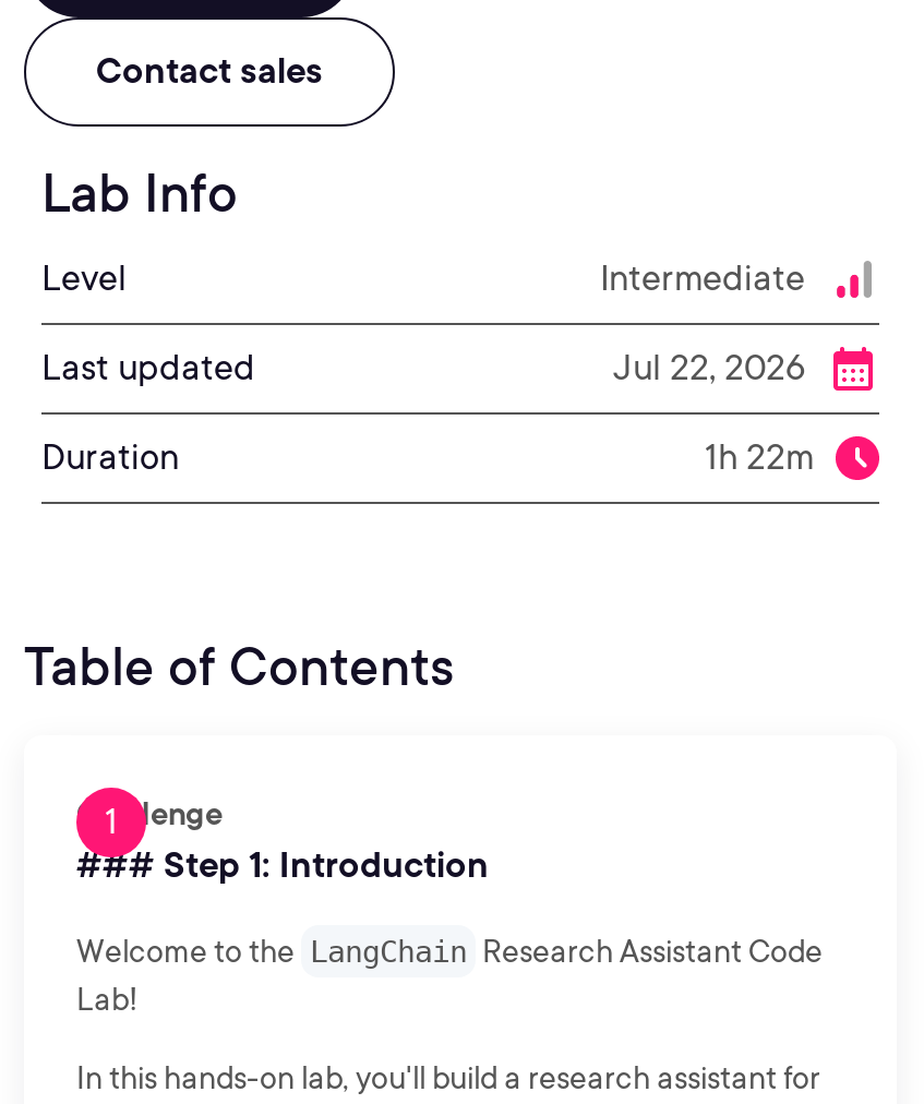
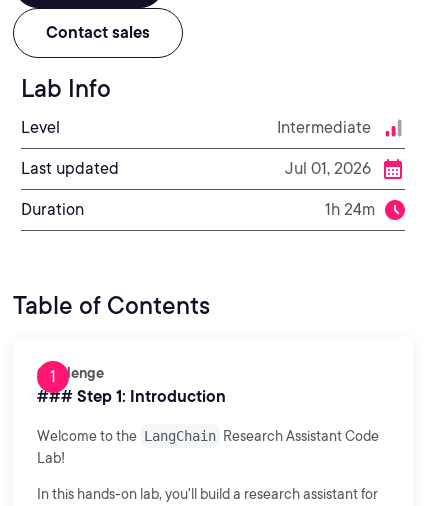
[613,347,805,388] Jul 22, 2026 -> [285,159,371,178] Jul 01, 2026
[705,436,814,478] 1h 22m -> [325,200,375,219] 1h 24m

